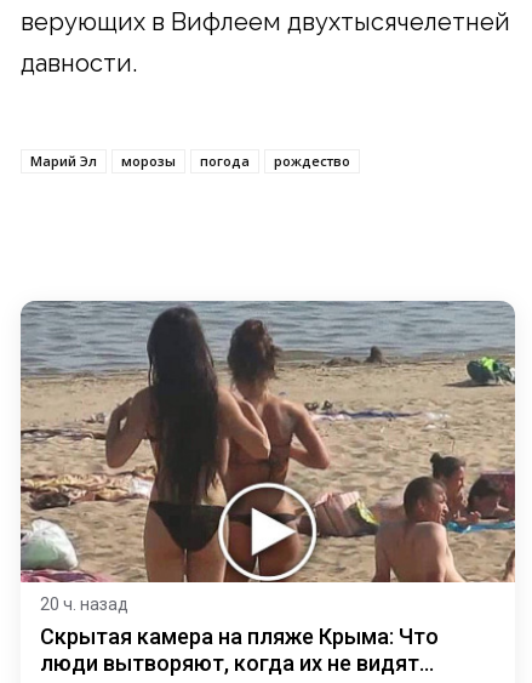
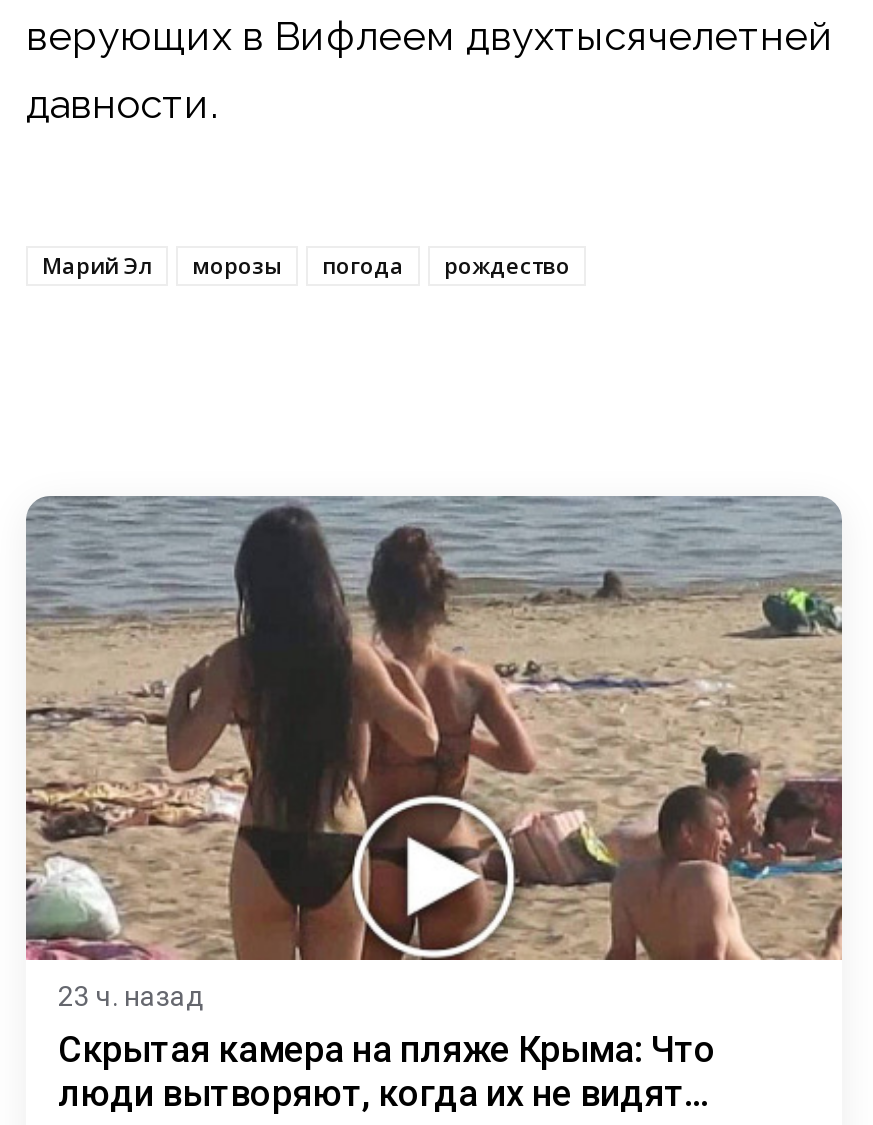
[40,595,128,614] 20 ч. назад -> [58,981,204,1013] 23 ч. назад

